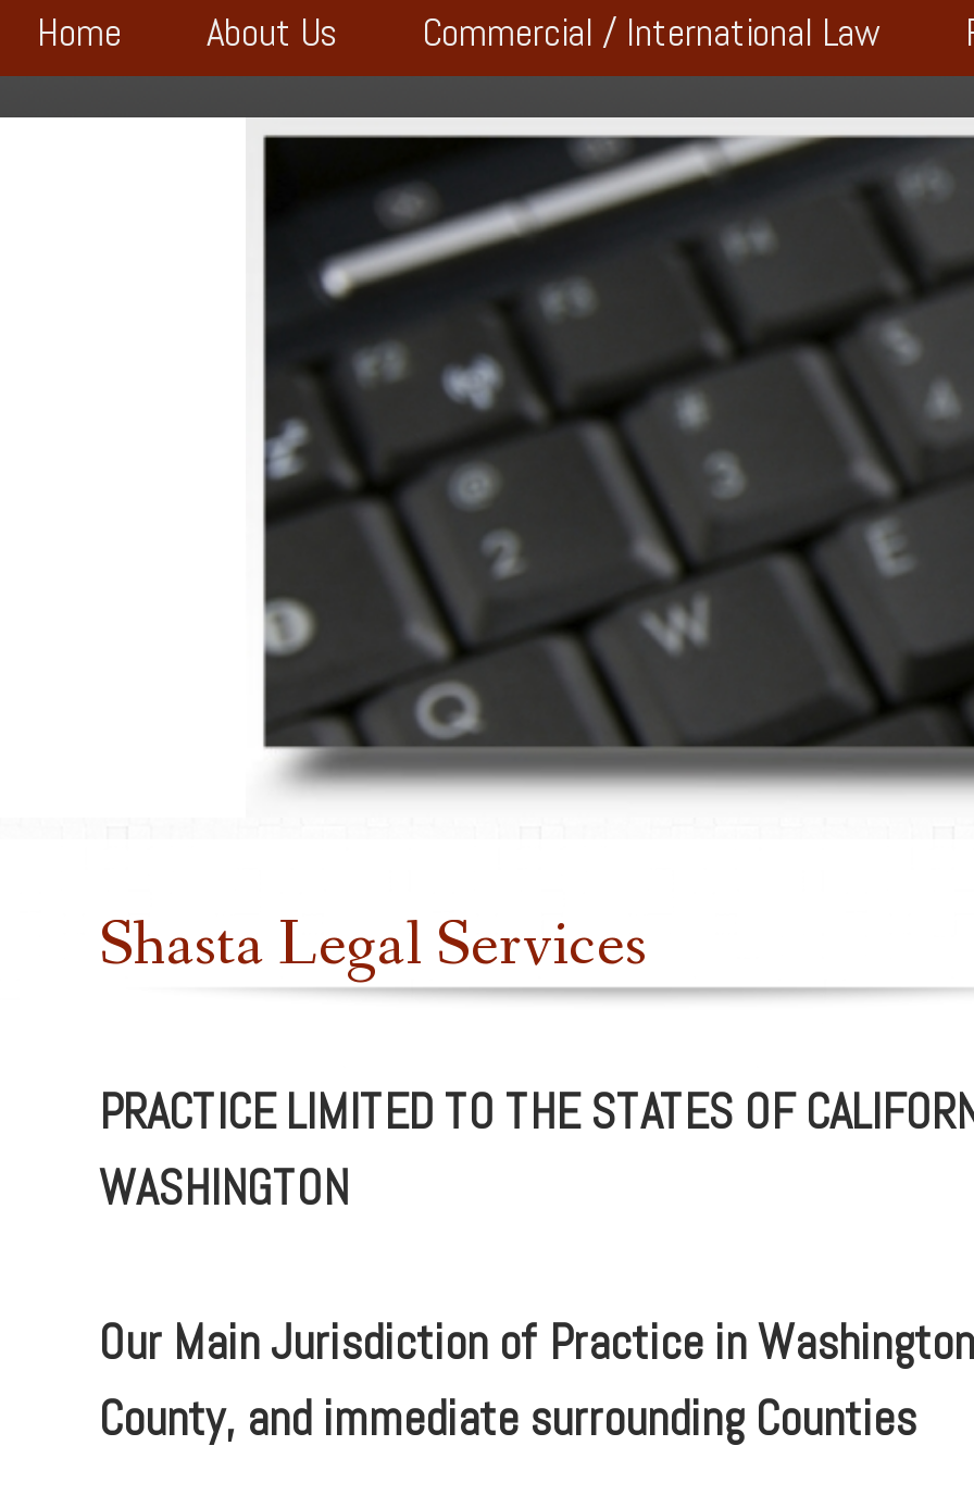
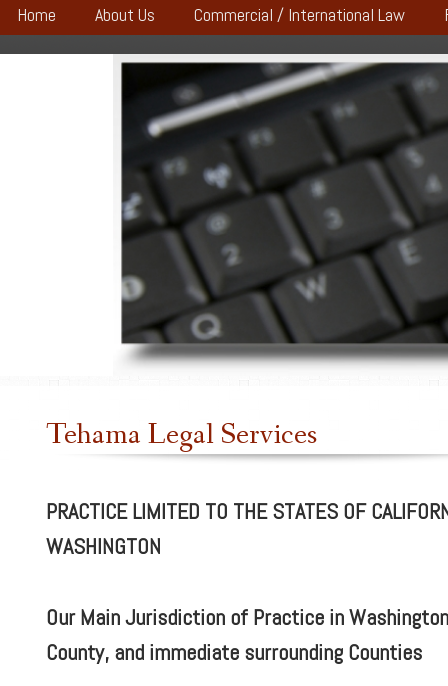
[99,903,647,990] Shasta Legal Services -> [45,415,316,455] Tehama Legal Services

